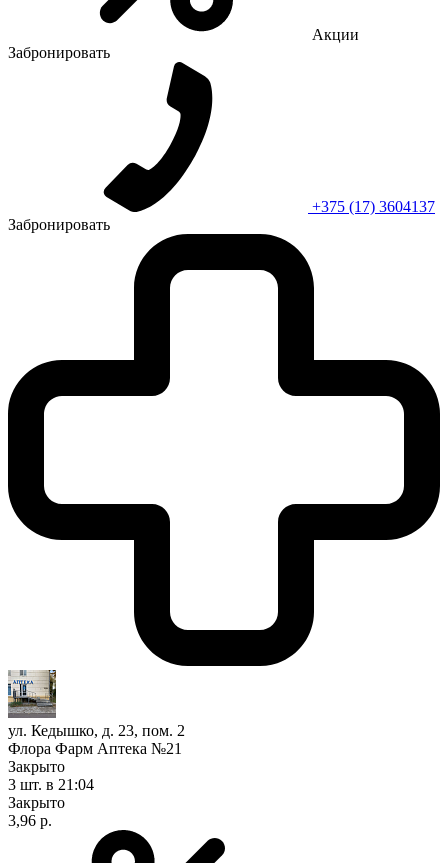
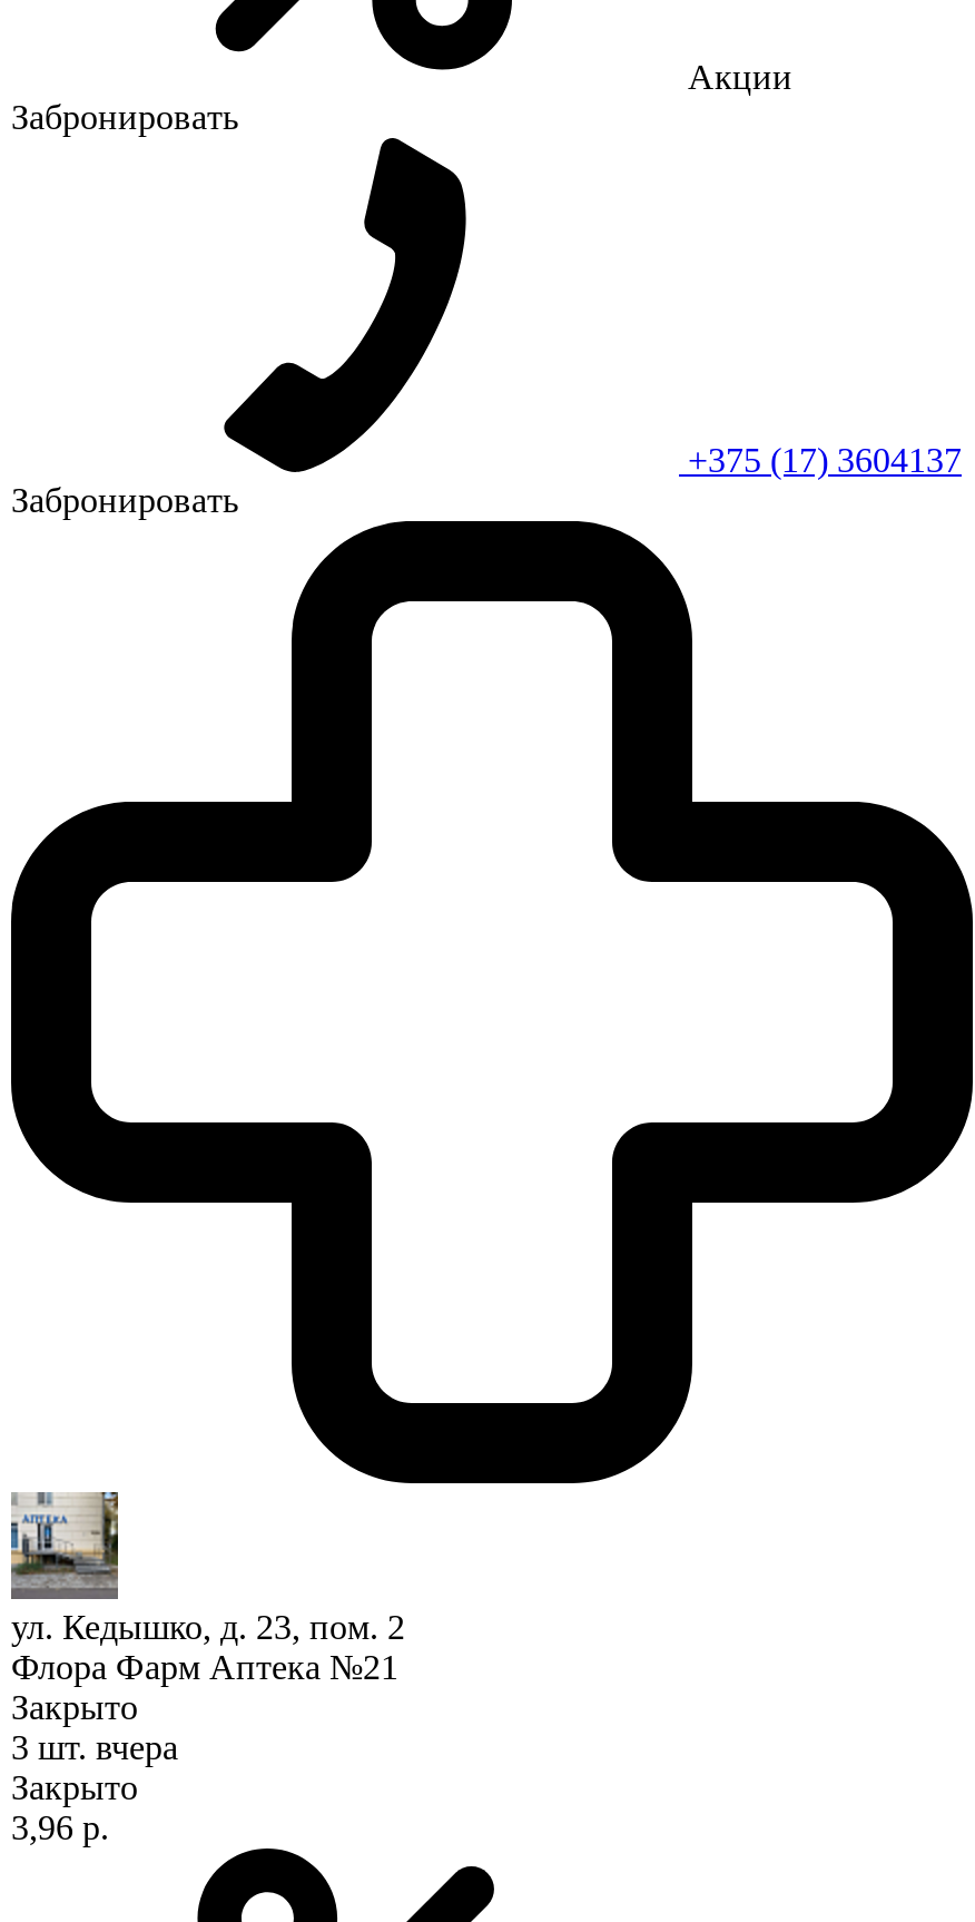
[8,776,94,793] 3 шт. в 21:04 -> [11,1728,178,1766] 3 шт. вчера

